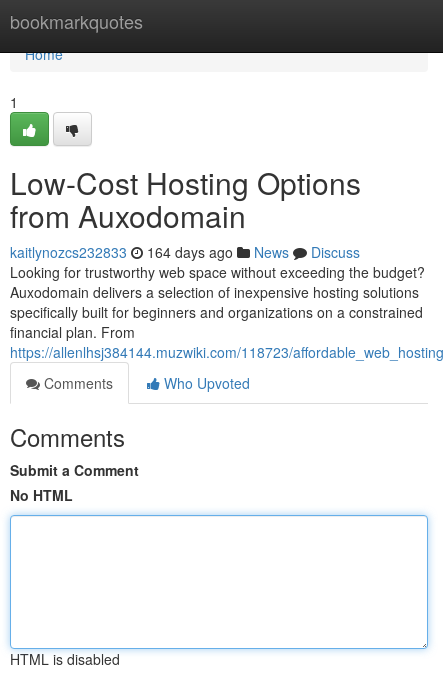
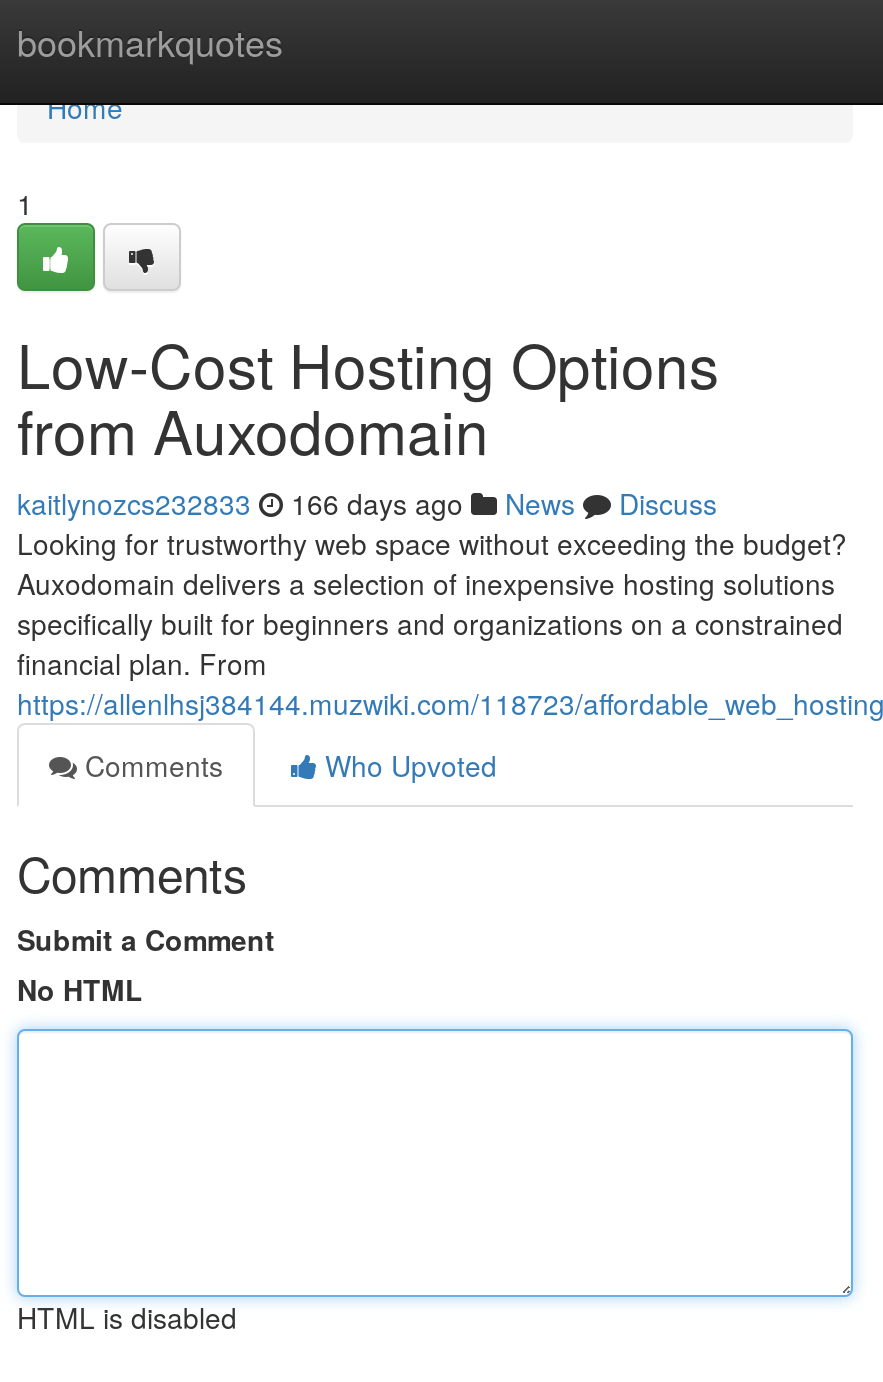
[10,242,360,262] kaitlynozcs232833 164 days ago News Discuss -> [17,483,717,523] kaitlynozcs232833 166 days ago News Discuss

